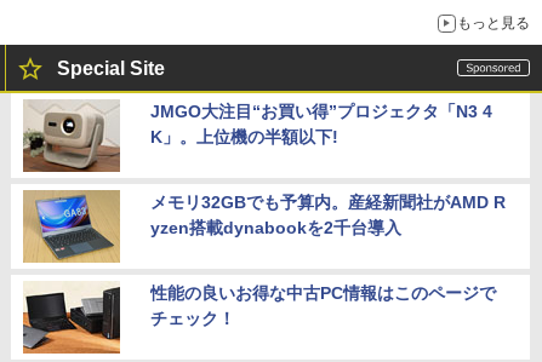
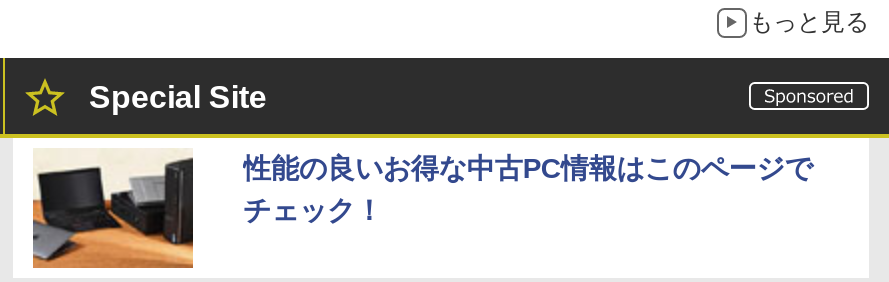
[22,100,505,237] [image] | JMGO大注目“お買い得”プロジェクタ「N3 4 | K」。上位機の半額以下! | メモリ32GBでも予算内。産経新聞社がAMD R | yzen搭載dynabookを2千台導入 -> none
[23,190,120,263] [image] -> none

